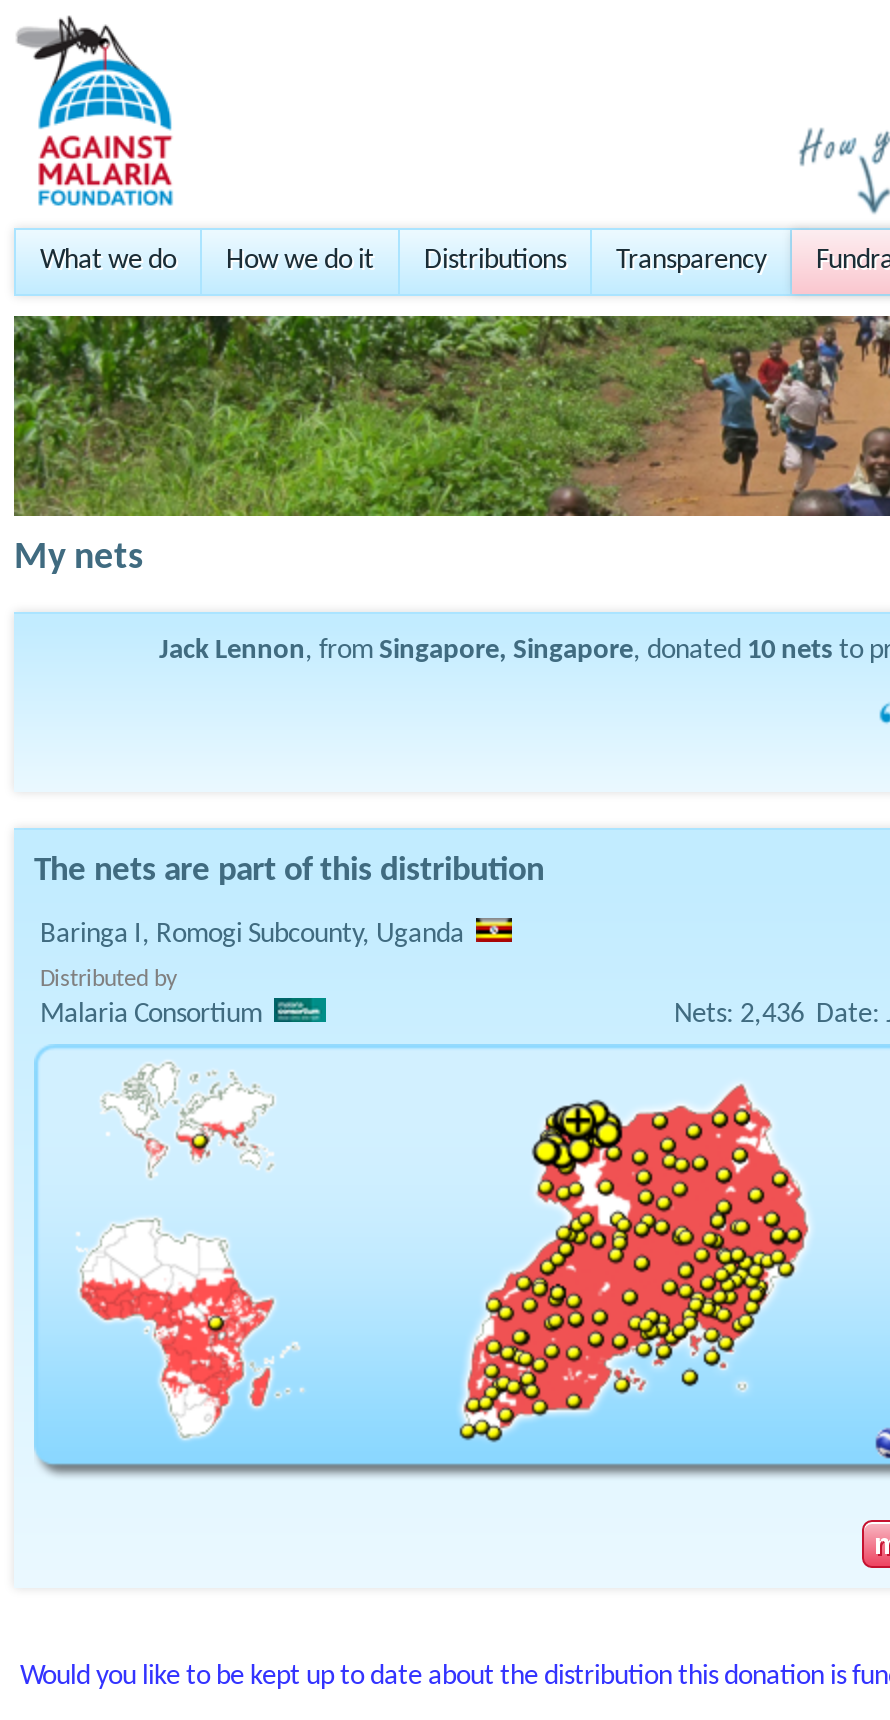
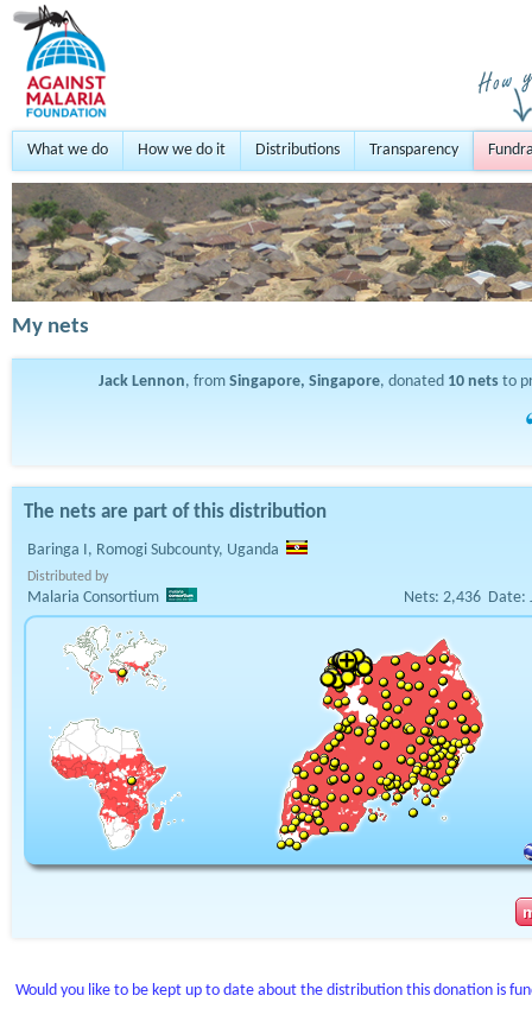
[12,314,884,518] [image] -> [11,182,528,303] [image]

